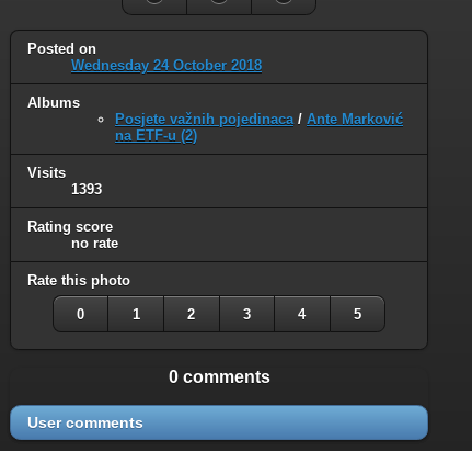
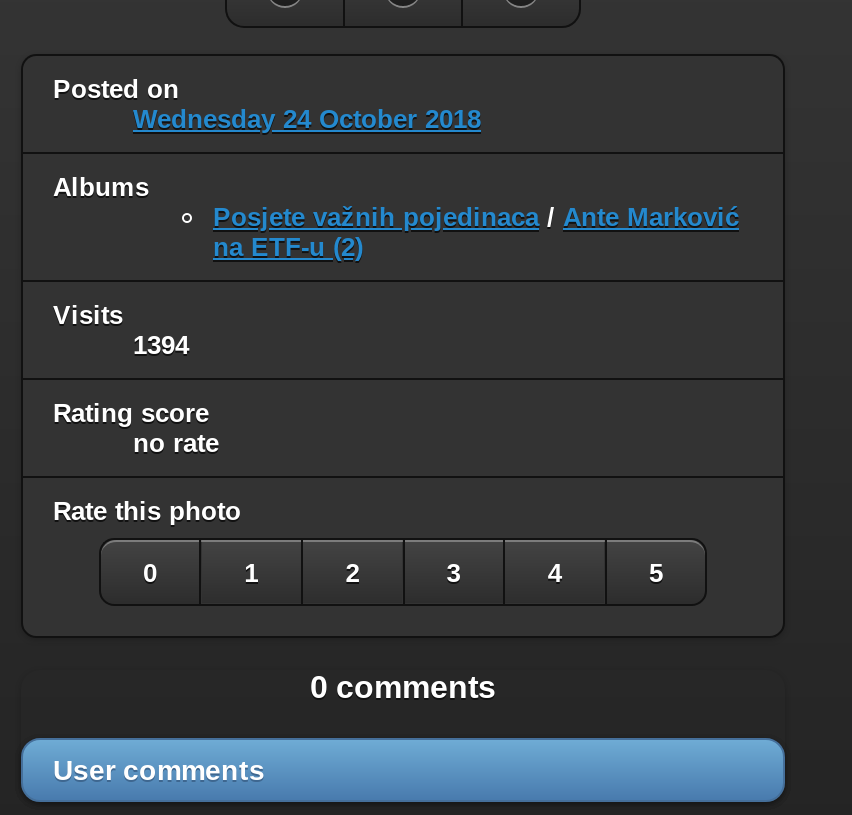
[71,181,102,198] 1393 -> [133,330,189,360] 1394

